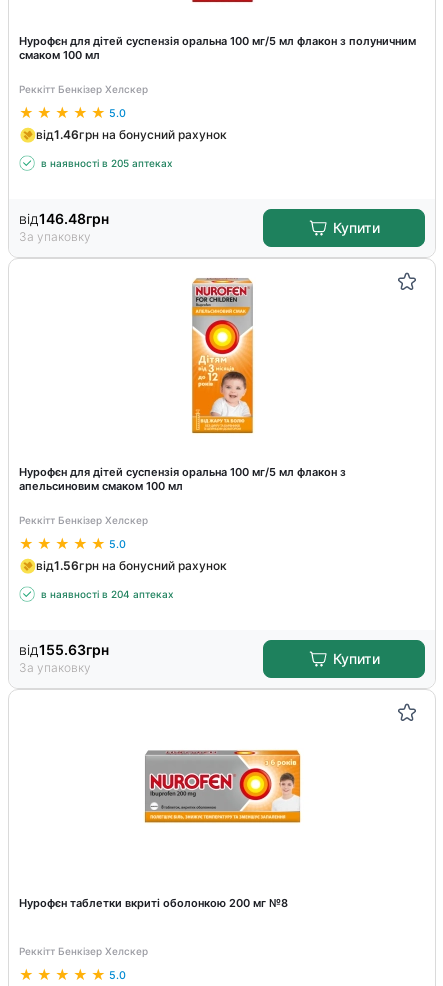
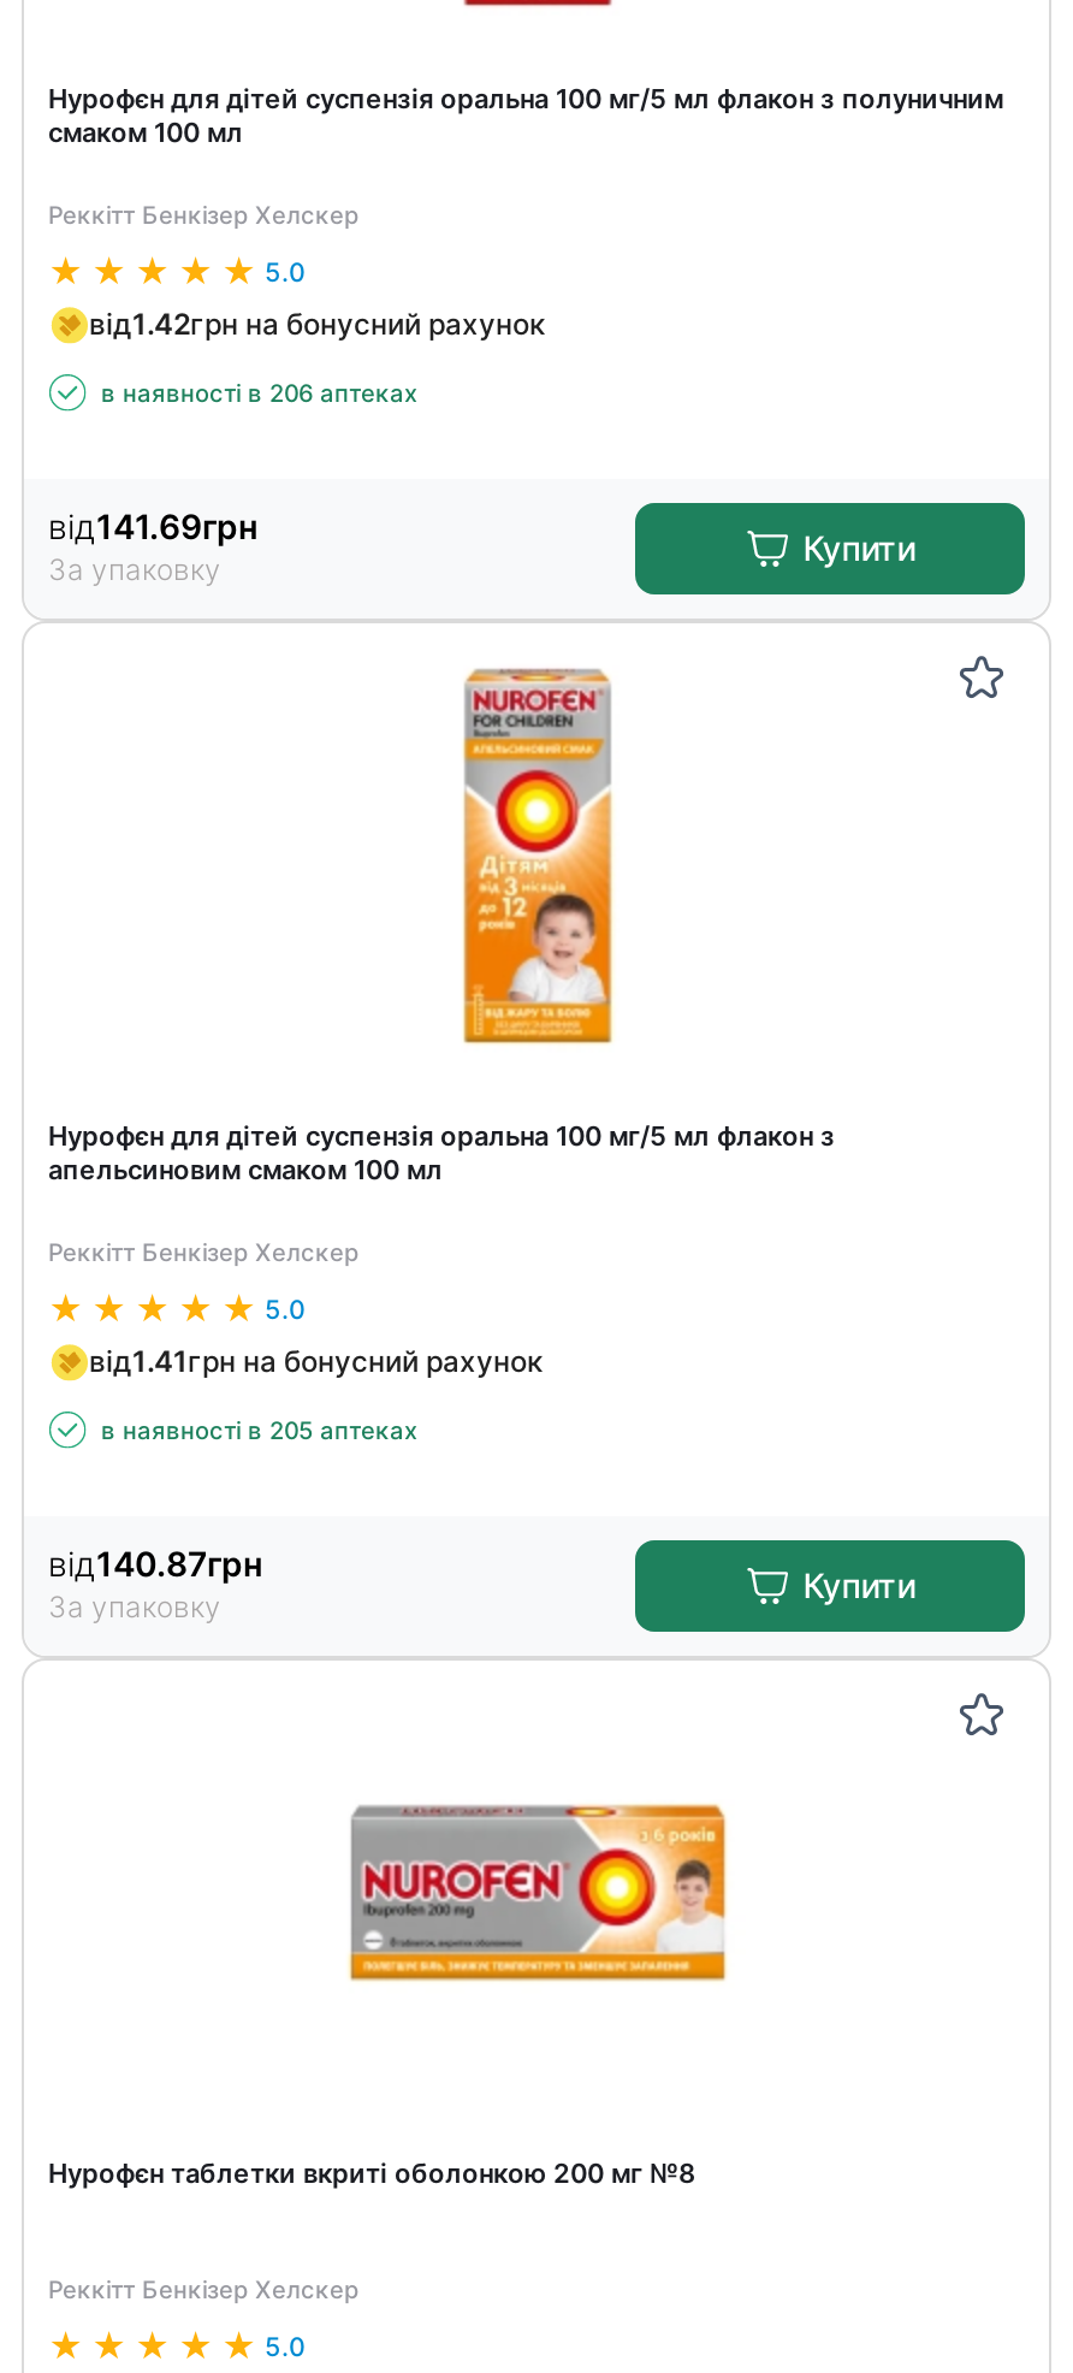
none -> [101,378,419,407] в наявності в 206 аптеках
[36,126,227,141] від1.46грн на бонусний рахунок -> [89,304,546,341] від1.42грн на бонусний рахунок
moved [41,157,173,169] -> [101,1415,419,1444]: в наявності в 205 аптеках
[19,210,109,227] від146.48грн -> [48,505,257,546] від141.69грн
[36,557,227,572] від1.56грн на бонусний рахунок -> [89,1342,544,1378] від1.41грн на бонусний рахунок
[41,588,174,600] в наявності в 204 аптеках -> none
[19,641,109,658] від155.63грн -> [48,1543,262,1584] від140.87грн

